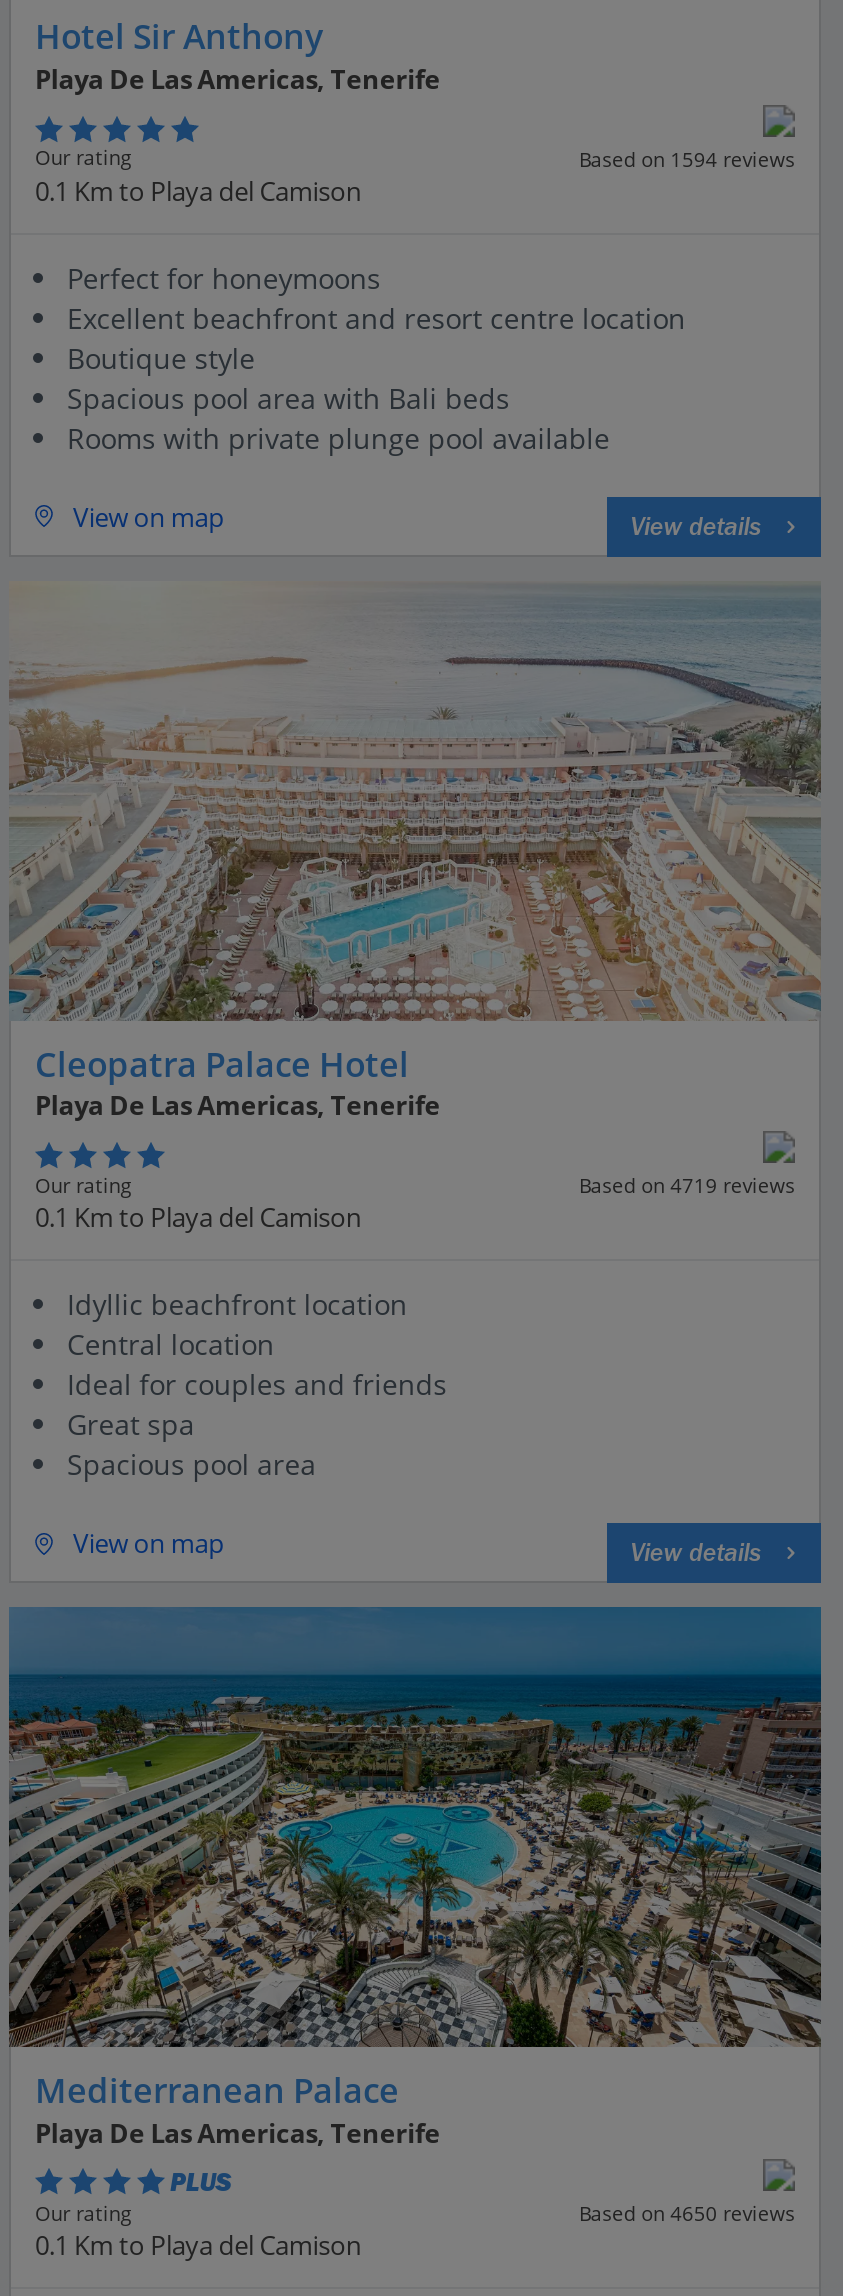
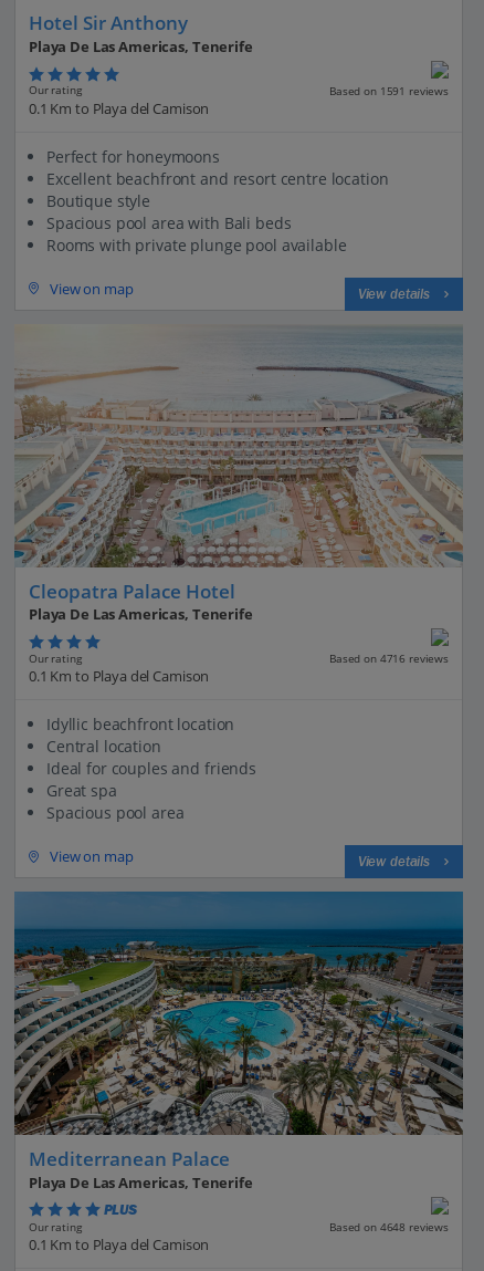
[579,145,795,173] Based on 1594 reviews -> [329,83,449,98] Based on 1591 reviews
[579,1172,795,1200] Based on 4719 reviews -> [329,651,449,666] Based on 4716 reviews
[579,2199,795,2227] Based on 4650 reviews -> [329,1219,449,1234] Based on 4648 reviews

